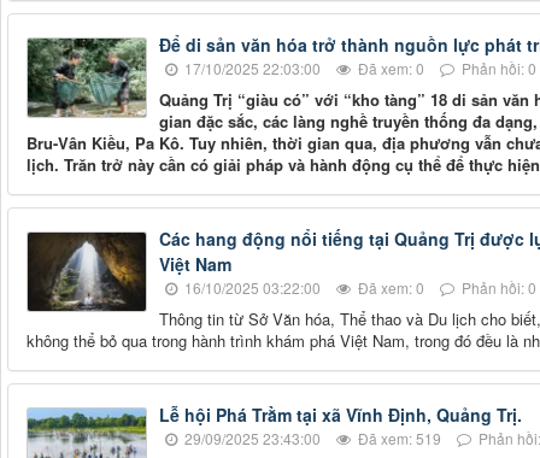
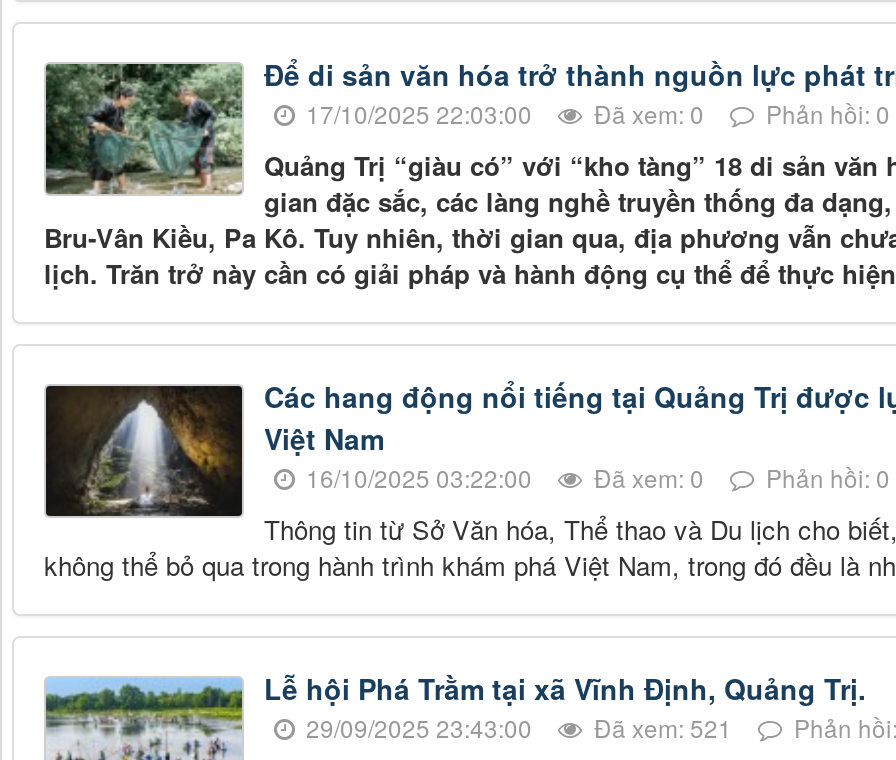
[354,428,441,448] Đã xem: 519 -> [588,709,732,743] Đã xem: 521

